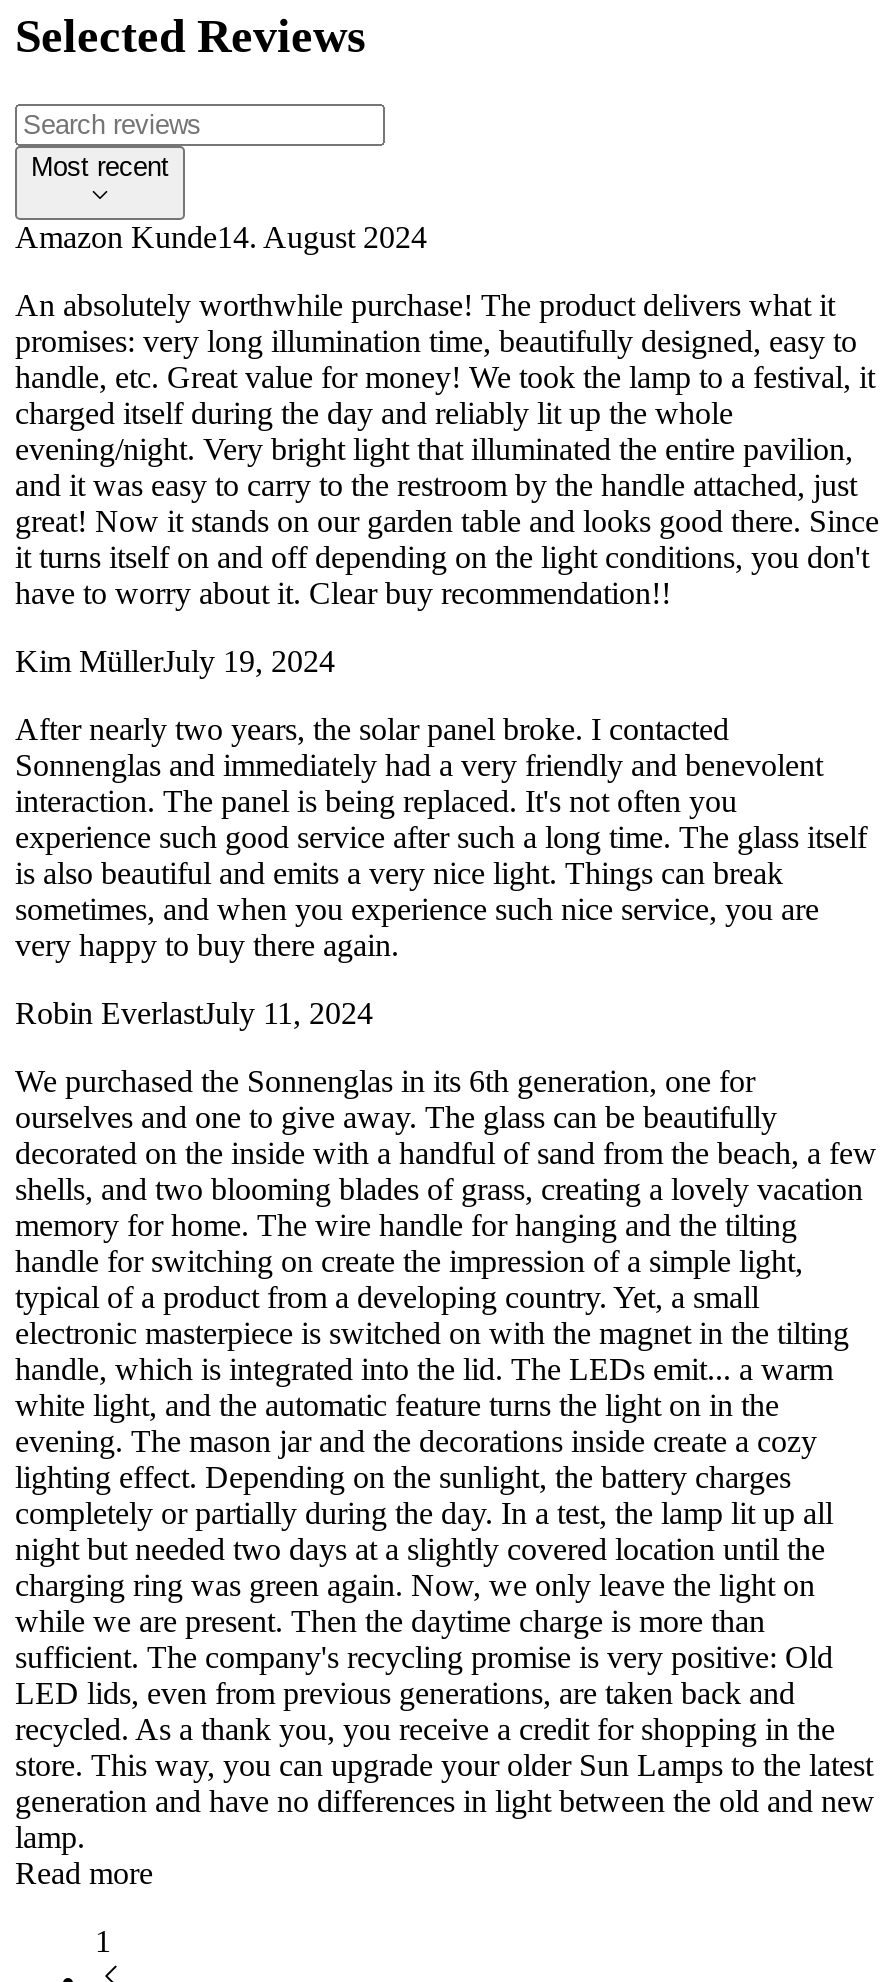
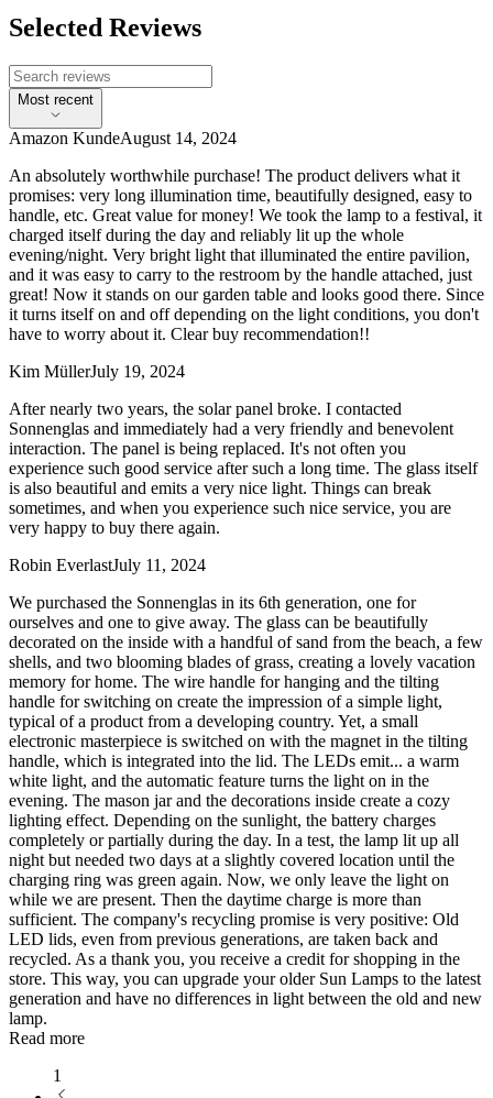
[15,220,427,254] Amazon Kunde14. August 2024 -> [9,129,237,148] Amazon KundeAugust 14, 2024

